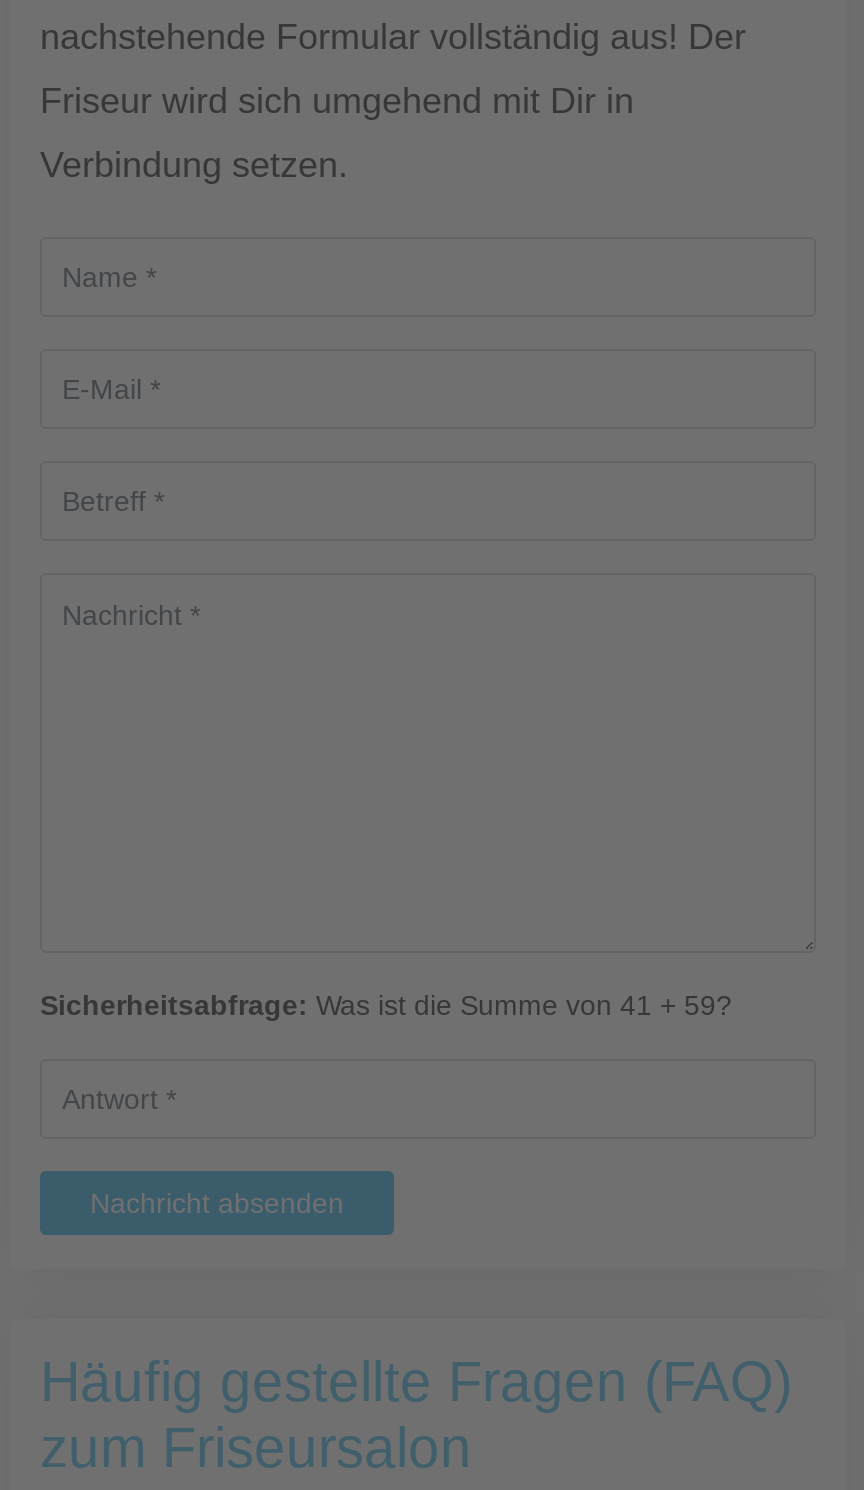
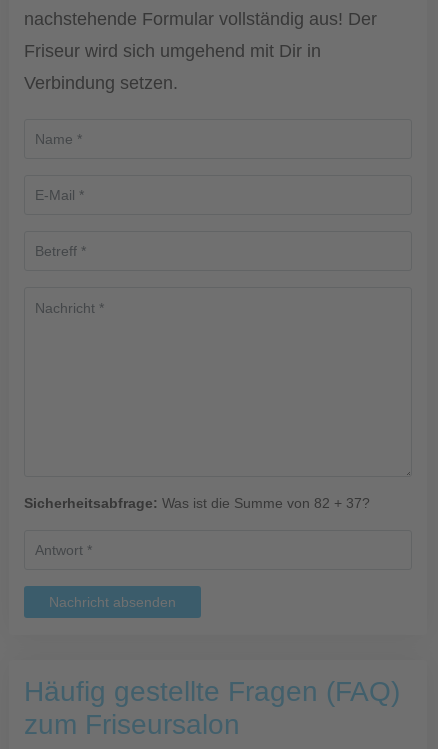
[40,989,732,1021] Sicherheitsabfrage: Was ist die Summe von 41 + 59? -> [24,495,370,511] Sicherheitsabfrage: Was ist die Summe von 82 + 37?

